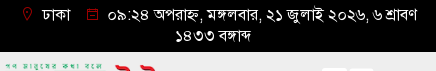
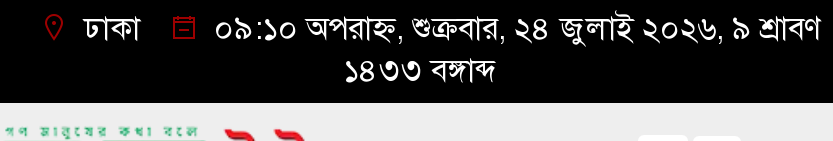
[103,5,417,25] ০৯:২৪ অপরাহ্ন, মঙ্গলবার, ২১ জুলাই ২০২৬, ৬ শ্রাবণ -> [206,9,822,49] ০৯:১০ অপরাহ্ন, শুক্রবার, ২৪ জুলাই ২০২৬, ৯ শ্রাবণ

